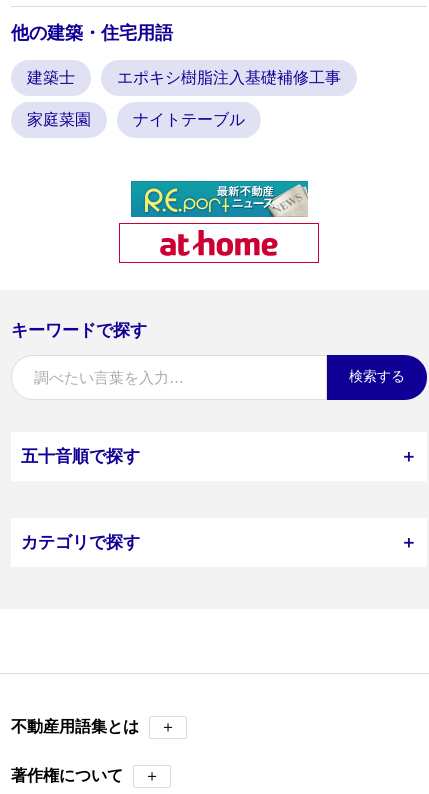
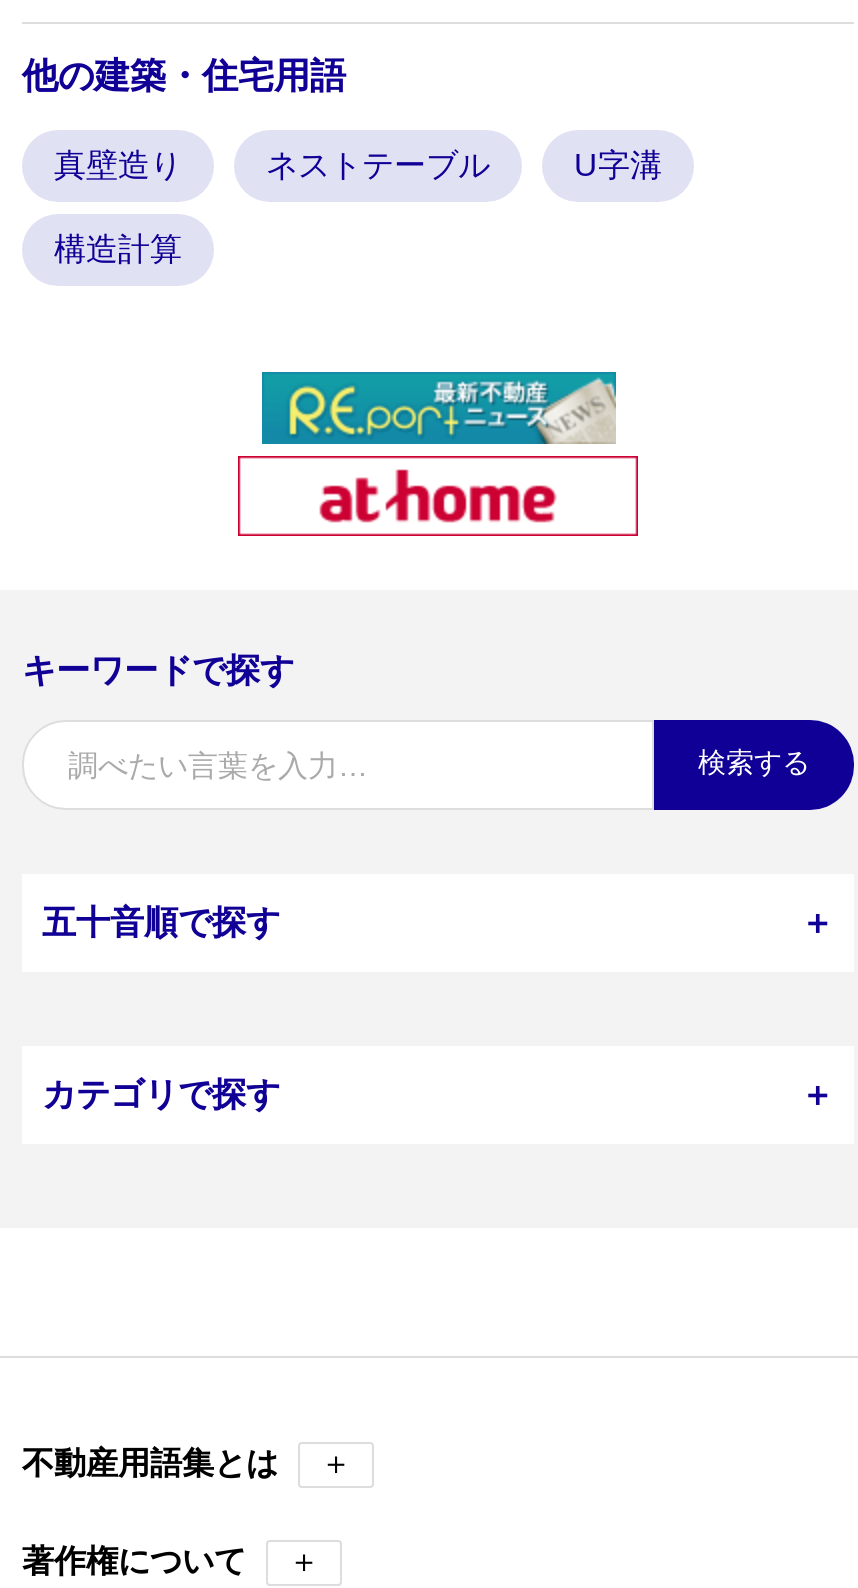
[27,69,341,86] 建築士 | エポキシ樹脂注入基礎補修工事 -> [54,148,662,182] 真壁造り | ネストテーブル | U字溝
[27,111,245,128] 家庭菜園 | ナイトテーブル -> [54,232,182,266] 構造計算

